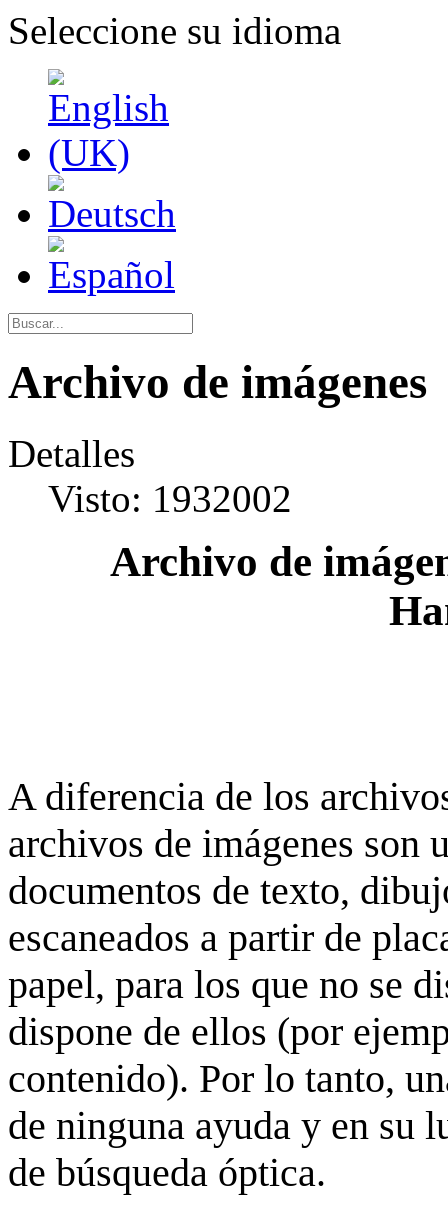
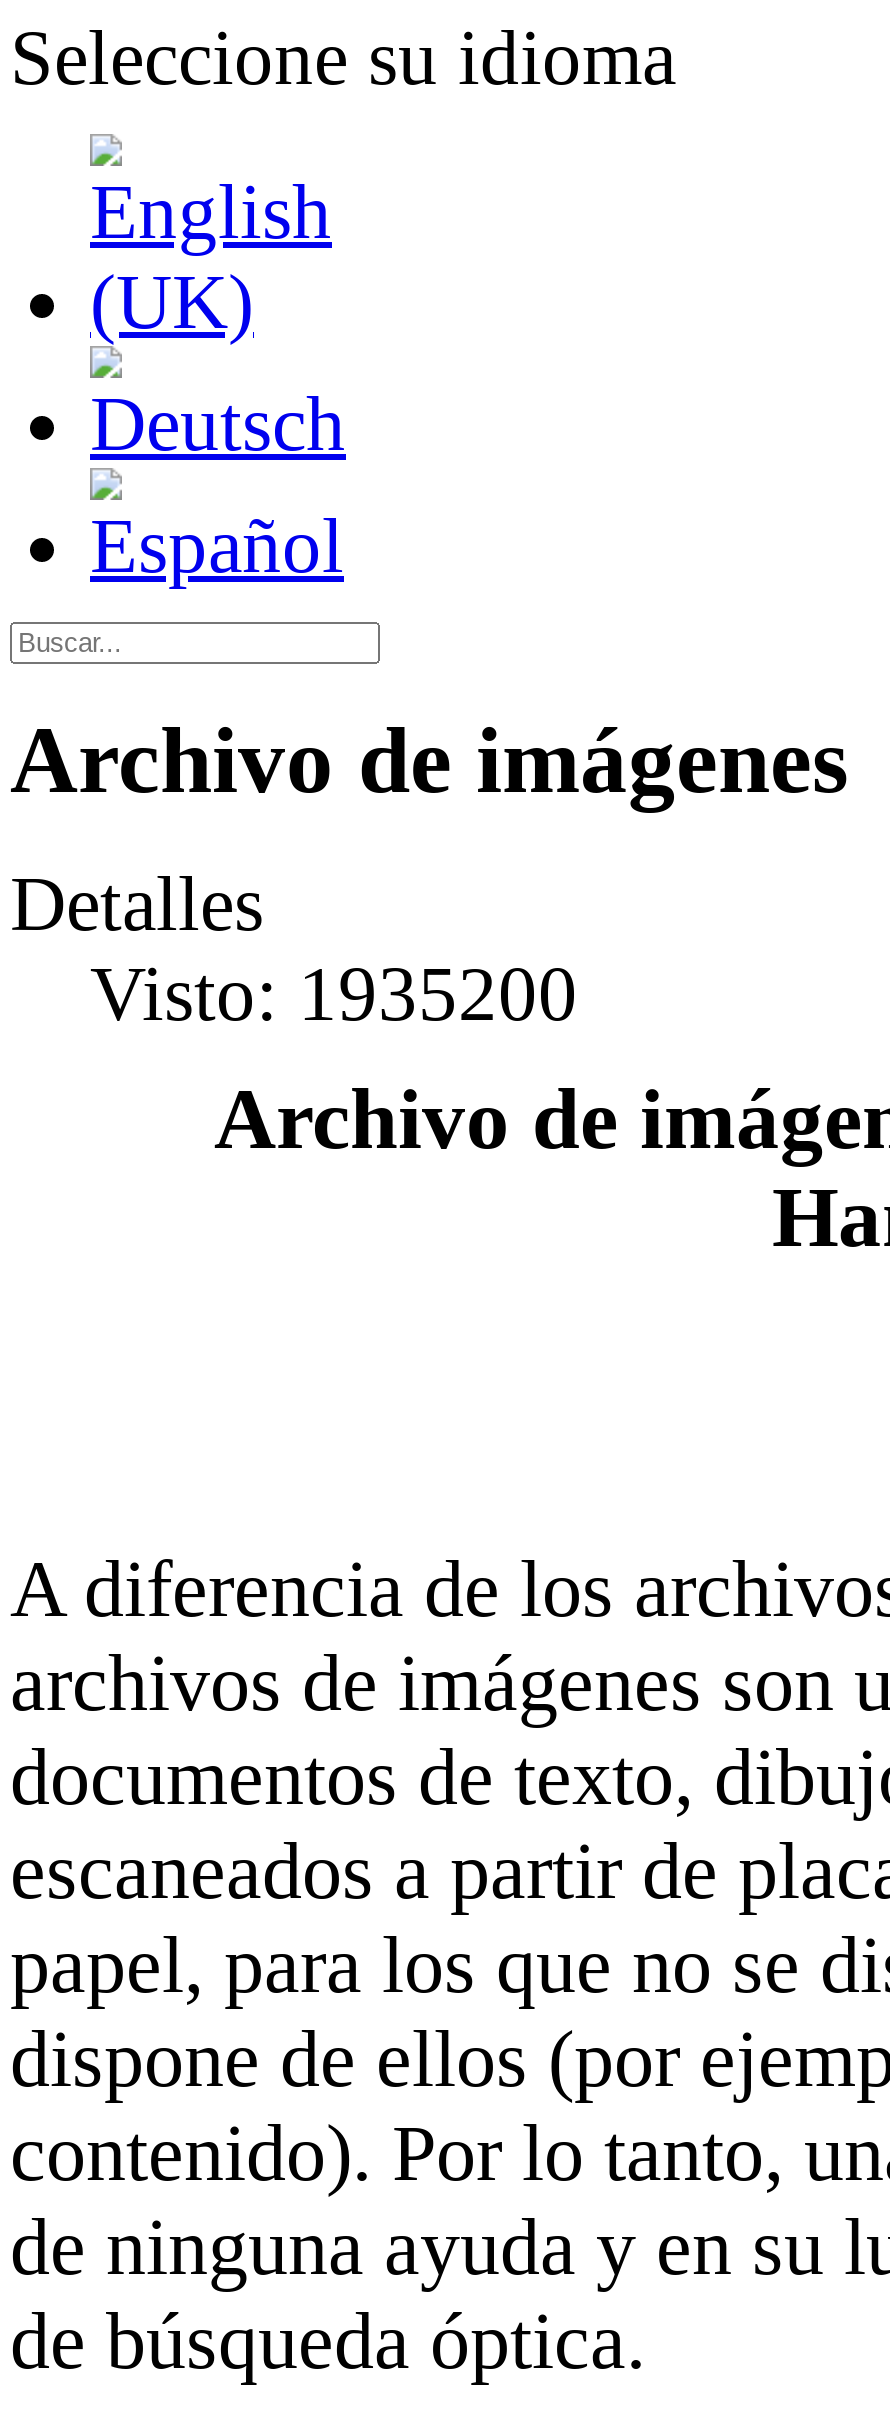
[48,477,292,520] Visto: 1932002 -> [90,950,578,1036] Visto: 1935200

